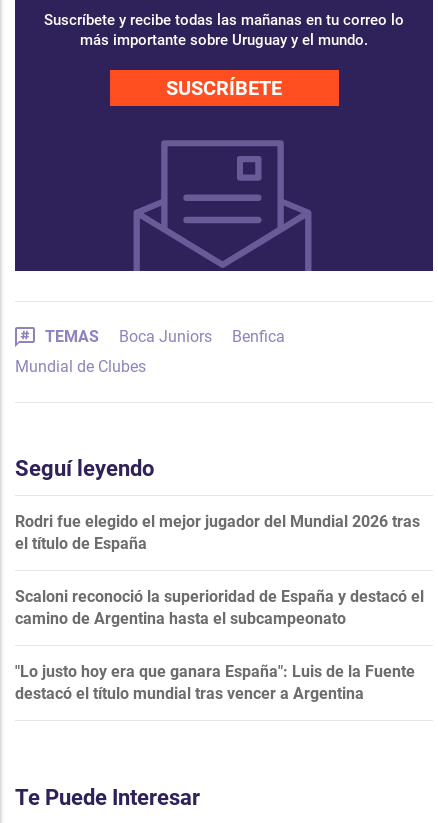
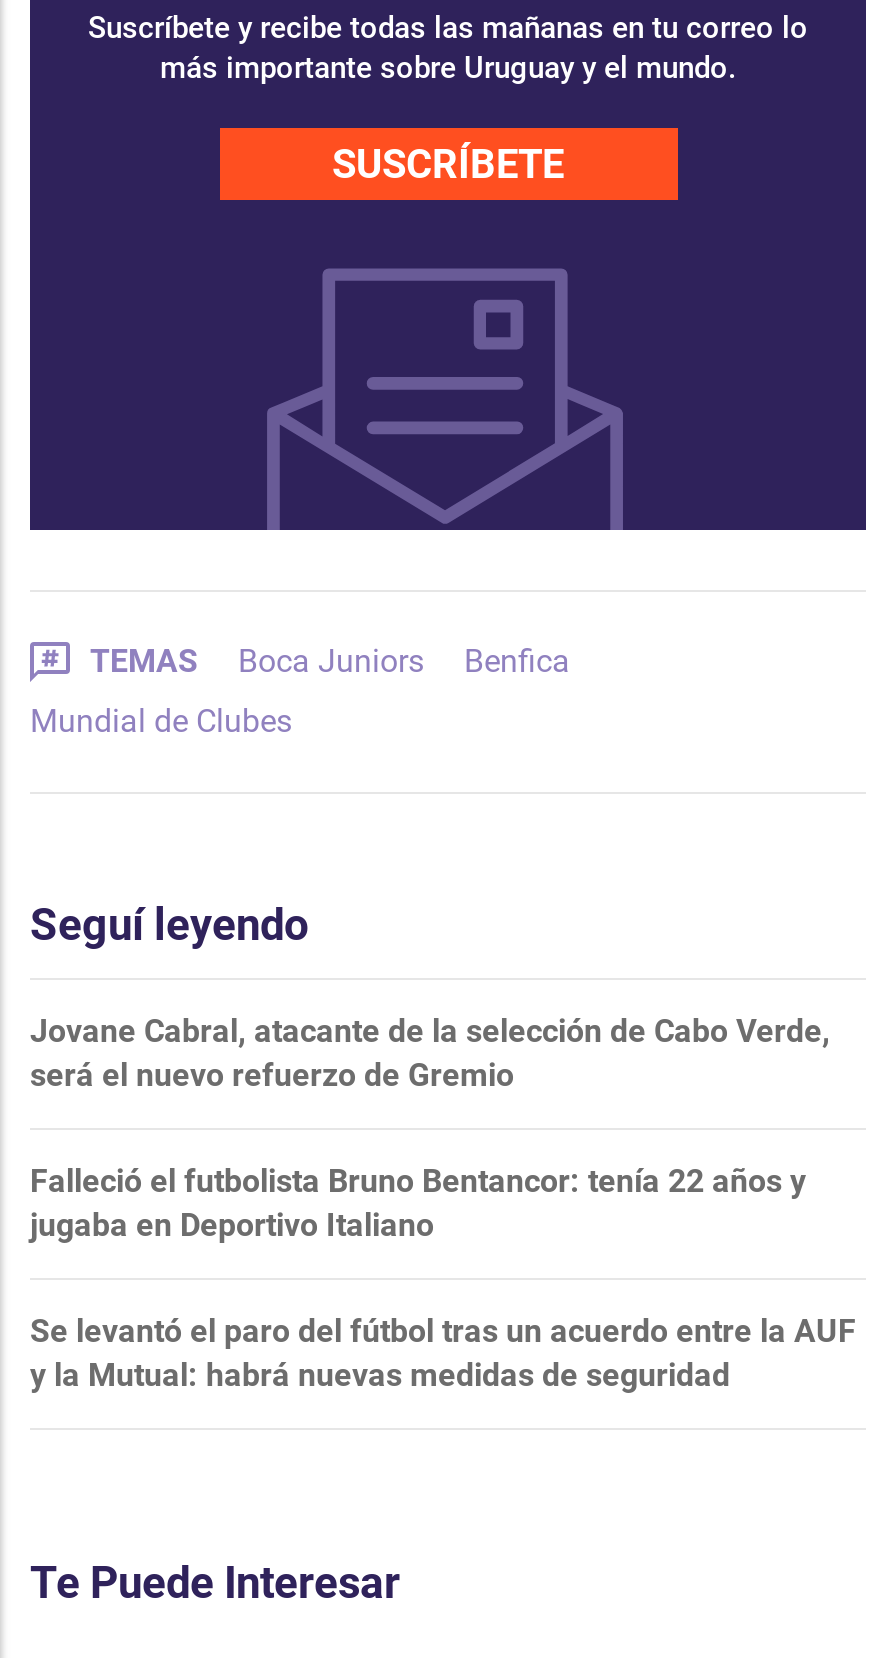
[15,512,420,553] Rodri fue elegido el mejor jugador del Mundial 2026 tras | el título de España -> [30,1011,830,1093] Jovane Cabral, atacante de la selección de Cabo Verde, | será el nuevo refuerzo de Gremio
[15,587,424,628] Scaloni reconoció la superioridad de España y destacó el | camino de Argentina hasta el subcampeonato -> [30,1161,806,1243] Falleció el futbolista Bruno Bentancor: tenía 22 años y | jugaba en Deportivo Italiano
[15,662,415,703] "Lo justo hoy era que ganara España": Luis de la Fuente | destacó el título mundial tras vencer a Argentina -> [30,1311,856,1393] Se levantó el paro del fútbol tras un acuerdo entre la AUF | y la Mutual: habrá nuevas medidas de seguridad

